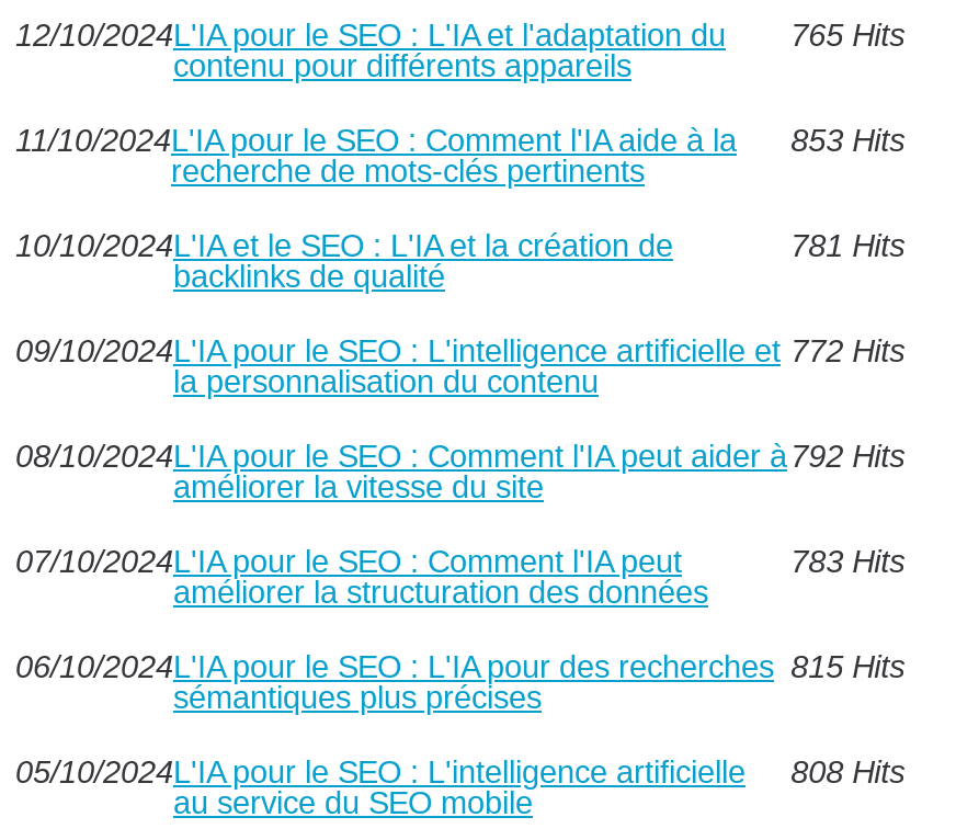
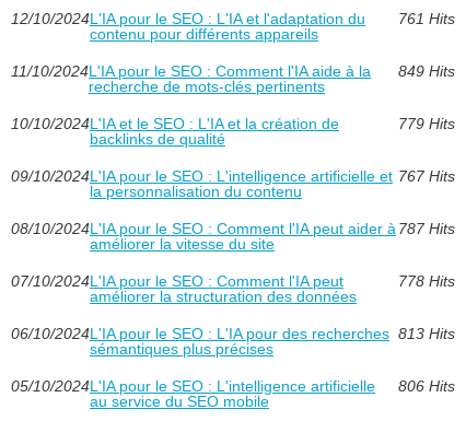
[15,18,905,53] 12/10/2024L'IA pour le SEO : L'IA et l'adaptation du 765 Hits -> [11,10,455,28] 12/10/2024L'IA pour le SEO : L'IA et l'adaptation du 761 Hits
[15,123,905,159] 11/10/2024L'IA pour le SEO : Comment l'IA aide à la 853 Hits -> [11,63,455,80] 11/10/2024L'IA pour le SEO : Comment l'IA aide à la 849 Hits
[791,229,905,264] 781 Hits -> [398,115,455,133] 779 Hits
[15,334,905,369] 09/10/2024L'IA pour le SEO : L'intelligence artificielle et 772 Hits -> [11,168,455,185] 09/10/2024L'IA pour le SEO : L'intelligence artificielle et 767 Hits
[15,439,905,474] 08/10/2024L'IA pour le SEO : Comment l'IA peut aider à 792 Hits -> [11,220,455,238] 08/10/2024L'IA pour le SEO : Comment l'IA peut aider à 787 Hits
[791,545,905,580] 783 Hits -> [398,273,455,290] 778 Hits
[15,650,905,685] 06/10/2024L'IA pour le SEO : L'IA pour des recherches 815 Hits -> [11,325,455,343] 06/10/2024L'IA pour le SEO : L'IA pour des recherches 813 Hits
[15,755,905,790] 05/10/2024L'IA pour le SEO : L'intelligence artificielle 808 Hits -> [11,378,455,395] 05/10/2024L'IA pour le SEO : L'intelligence artificielle 806 Hits

